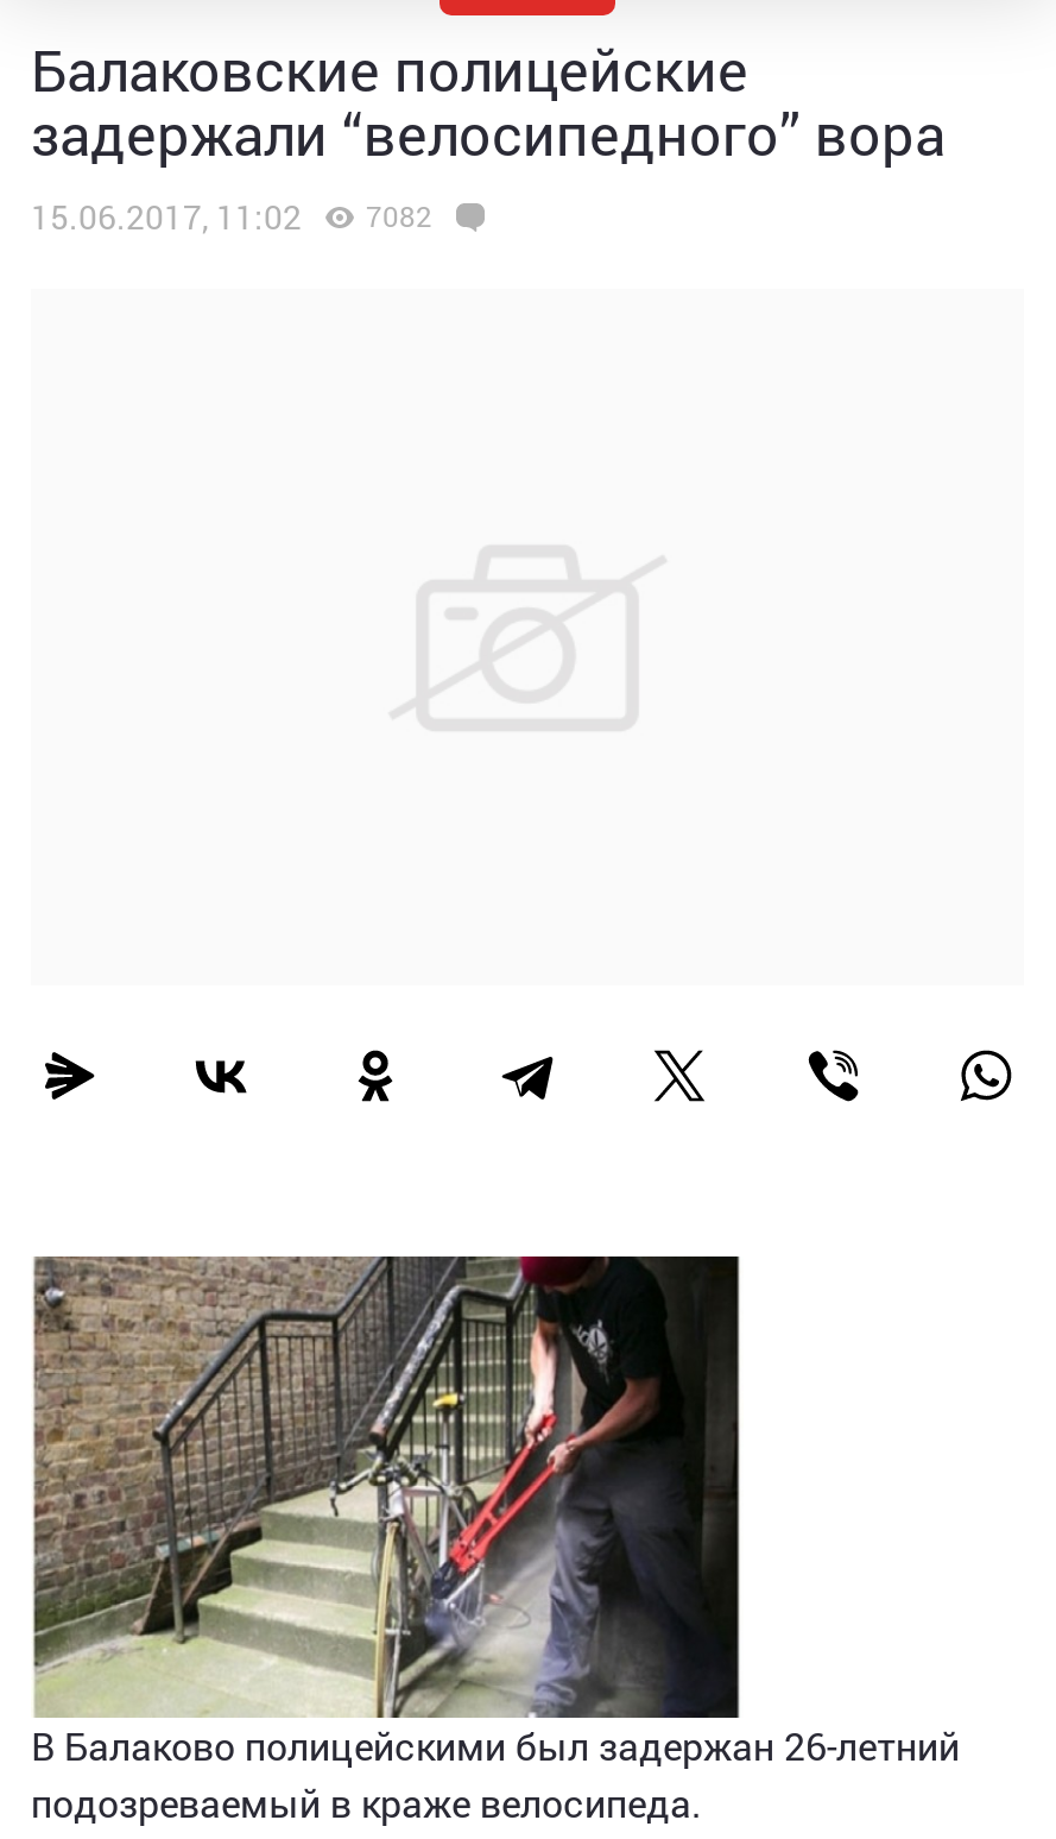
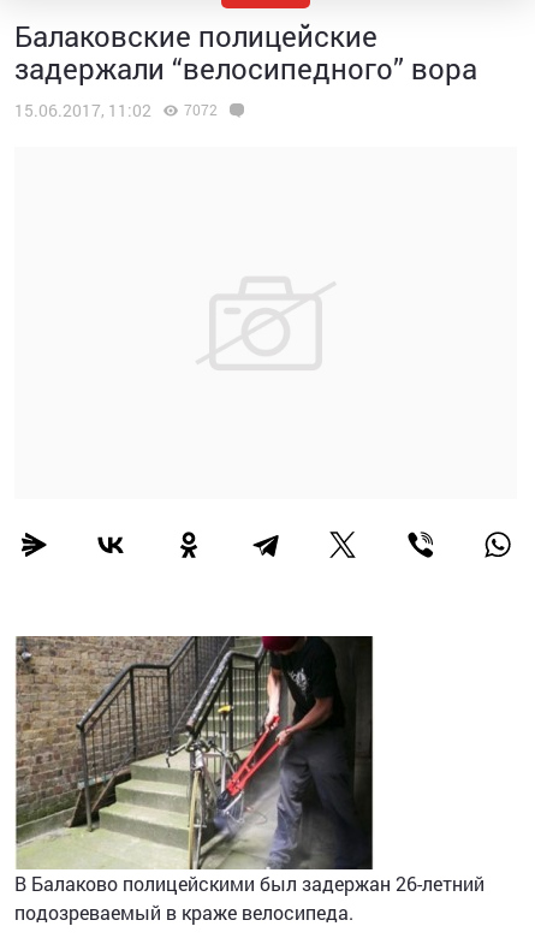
[31,194,432,239] 15.06.2017, 11:02 7082 -> [14,99,218,121] 15.06.2017, 11:02 7072

